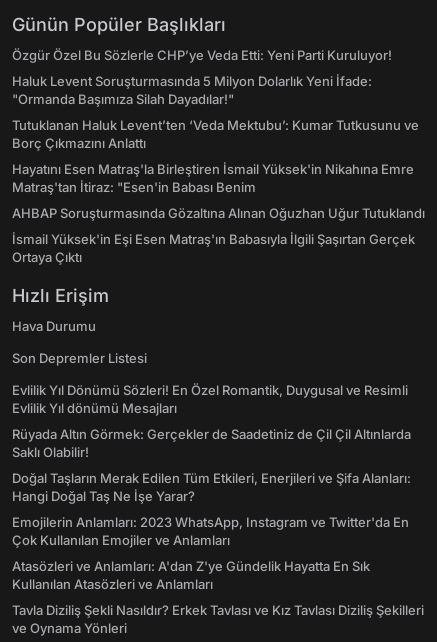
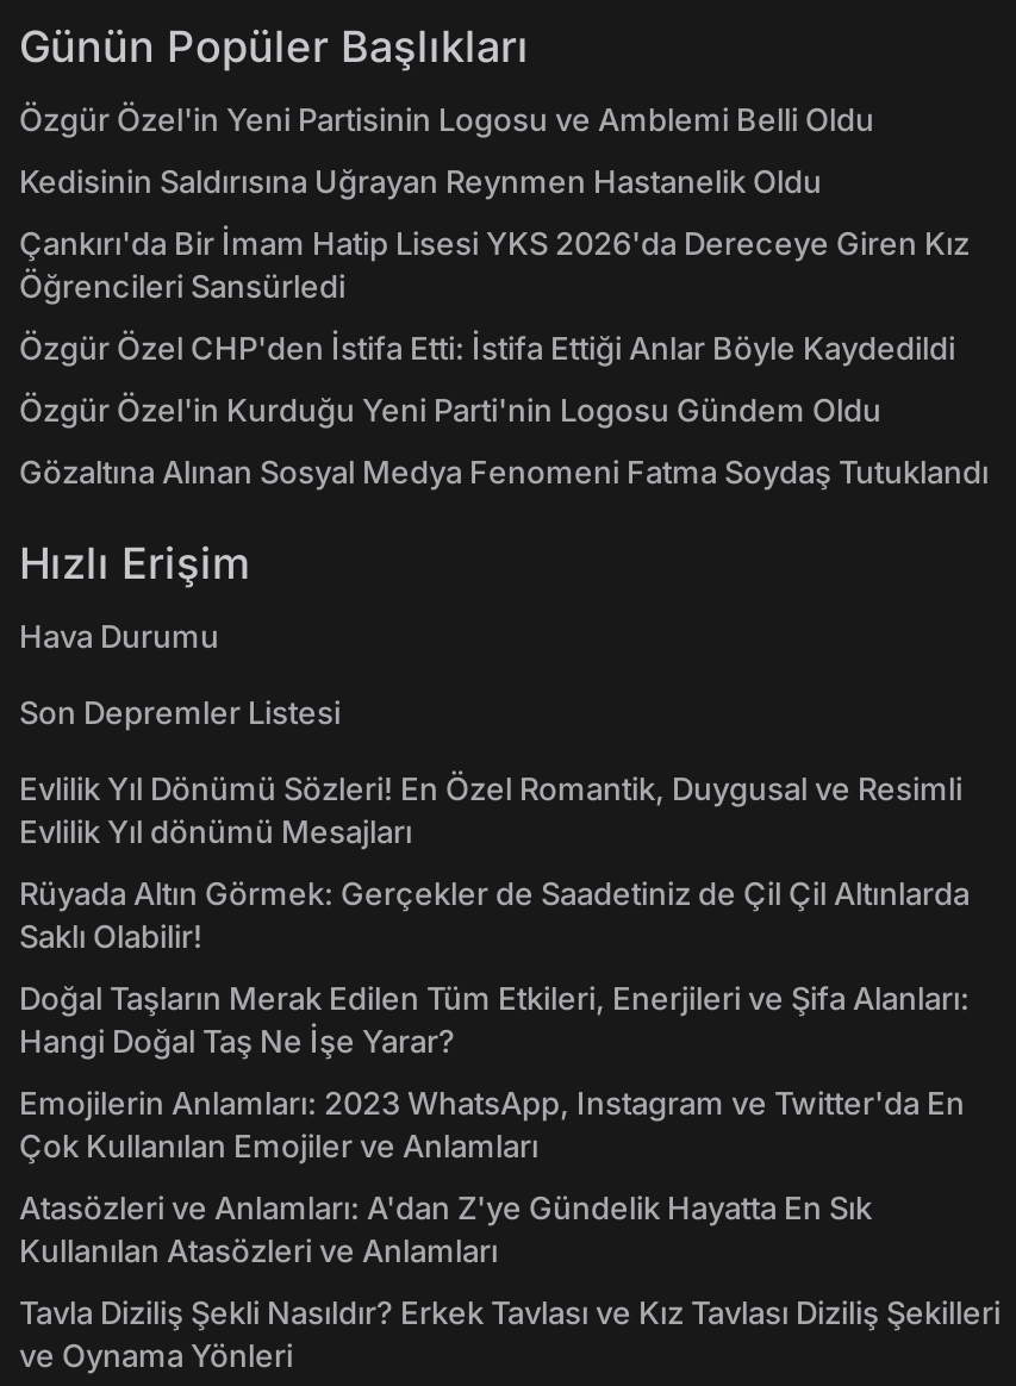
[12,47,392,63] Özgür Özel Bu Sözlerle CHP’ye Veda Etti: Yeni Parti Kuruluyor! -> [19,100,874,138] Özgür Özel'in Yeni Partisinin Logosu ve Amblemi Belli Oldu
[12,73,372,107] Haluk Levent Soruşturmasında 5 Milyon Dolarlık Yeni İfade: | "Ormanda Başımıza Silah Dayadılar!" -> [19,162,822,200] Kedisinin Saldırısına Uğrayan Reynmen Hastanelik Oldu
[12,117,419,151] Tutuklanan Haluk Levent’ten ‘Veda Mektubu’: Kumar Tutkusunu ve | Borç Çıkmazını Anlattı -> [19,224,970,305] Çankırı'da Bir İmam Hatip Lisesi YKS 2026'da Dereceye Giren Kız | Öğrencileri Sansürledi
[12,161,414,195] Hayatını Esen Matraş'la Birleştiren İsmail Yüksek'in Nikahına Emre | Matraş'tan İtiraz: "Esen'in Babası Benim -> [19,329,955,367] Özgür Özel CHP'den İstifa Etti: İstifa Ettiği Anlar Böyle Kaydedildi
[12,205,425,221] AHBAP Soruşturmasında Gözaltına Alınan Oğuzhan Uğur Tutuklandı -> [19,391,881,429] Özgür Özel'in Kurduğu Yeni Parti'nin Logosu Gündem Oldu
[12,231,415,265] İsmail Yüksek'in Eşi Esen Matraş'ın Babasıyla İlgili Şaşırtan Gerçek | Ortaya Çıktı -> [19,452,989,491] Gözaltına Alınan Sosyal Medya Fenomeni Fatma Soydaş Tutuklandı

